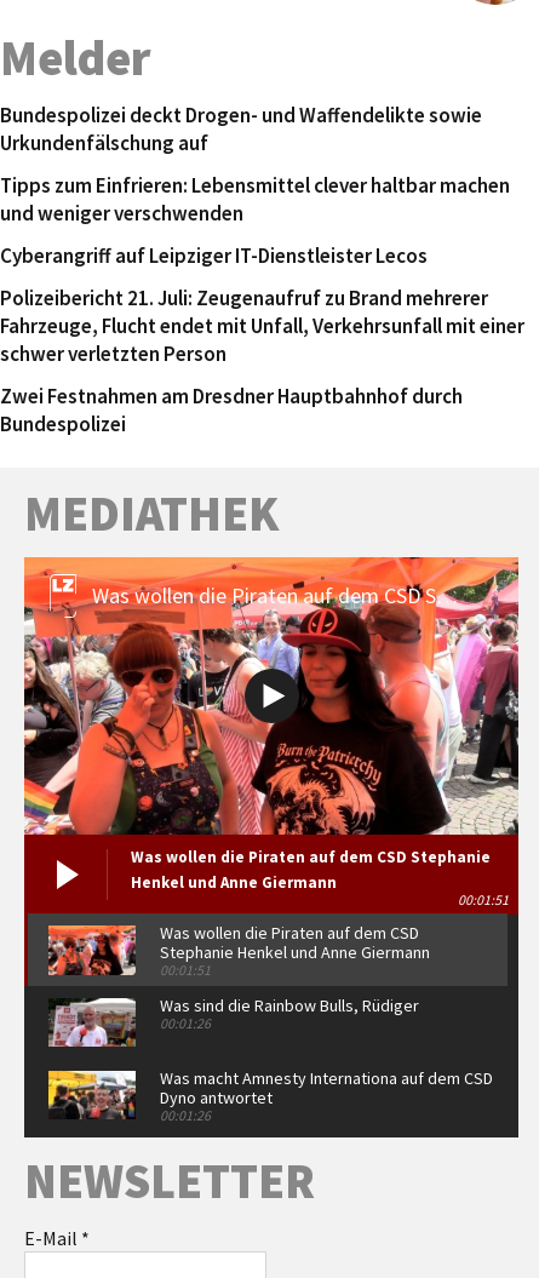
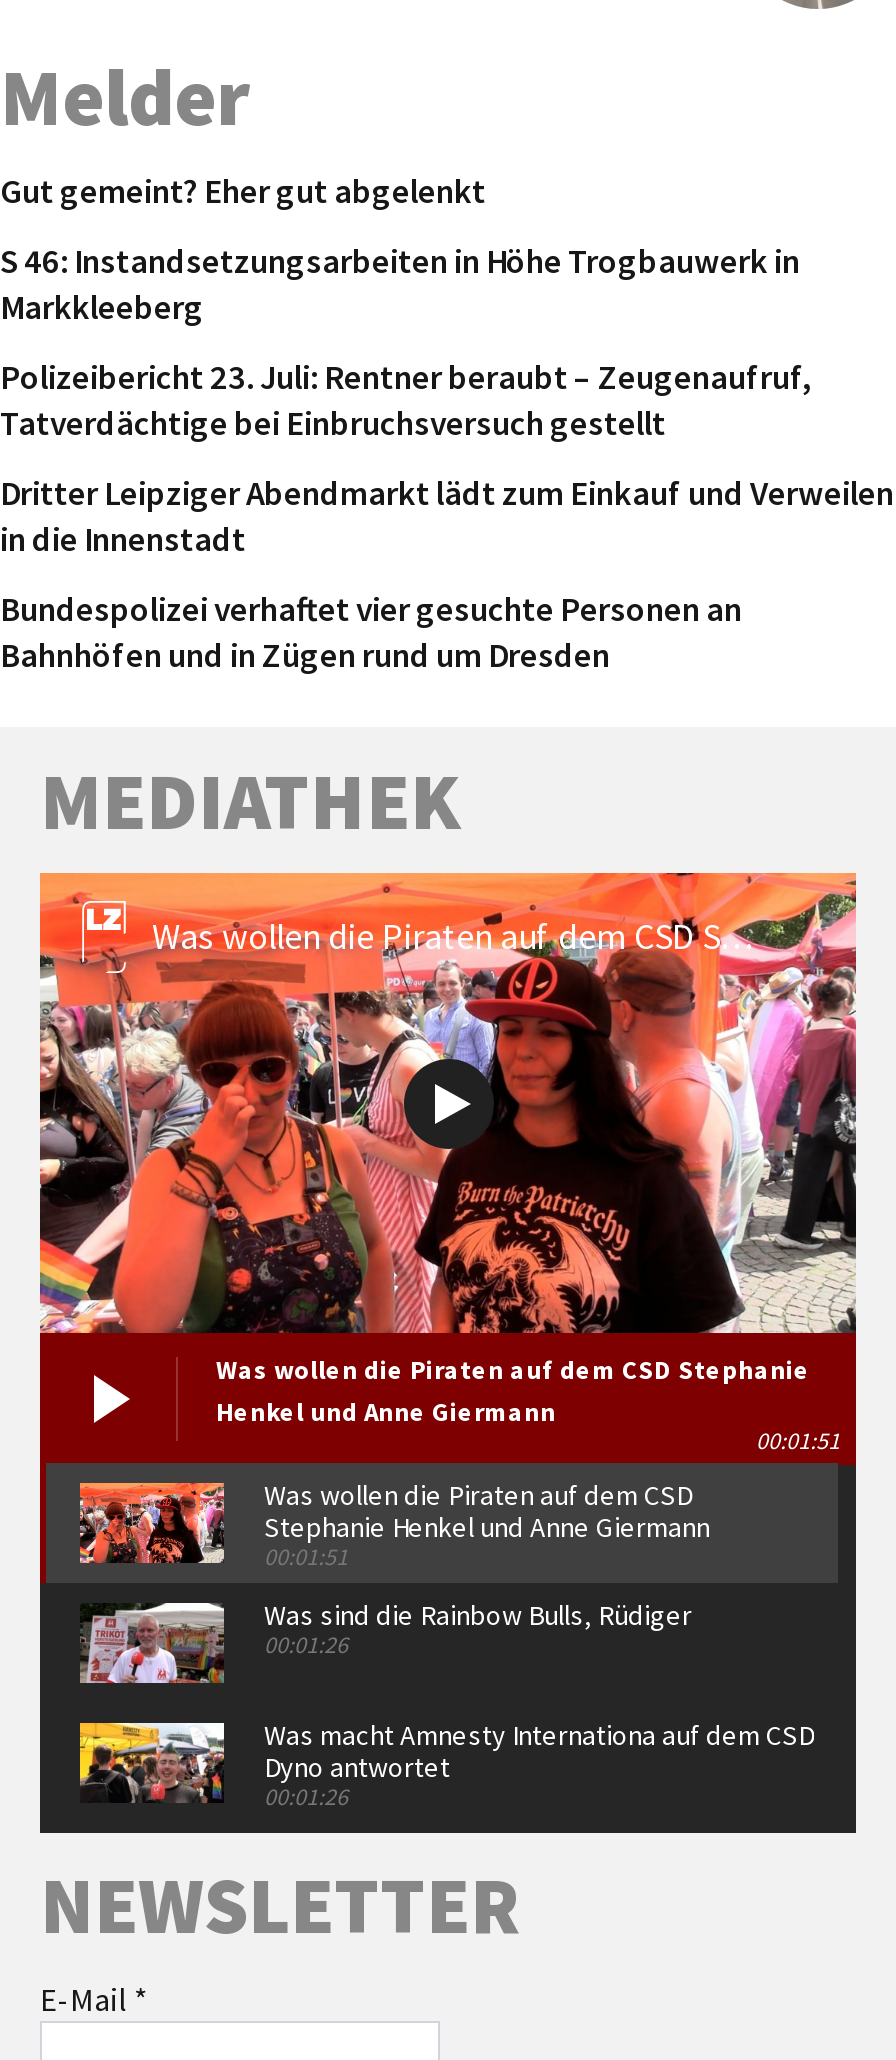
[0,102,482,157] Bundespolizei deckt Drogen- und Waffendelikte sowie | Urkundenfälschung auf -> [0,168,486,212] Gut gemeint? Eher gut abgelenkt
[0,172,510,227] Tipps zum Einfrieren: Lebensmittel clever haltbar machen | und weniger verschwenden -> [0,238,800,328] S 46: Instandsetzungsarbeiten in Höhe Trogbauwerk in | Markkleeberg
[0,243,428,269] Cyberangriff auf Leipziger IT-Dienstleister Lecos -> [0,354,812,444] Polizeibericht 23. Juli: Rentner beraubt – Zeugenaufruf, | Tatverdächtige bei Einbruchsversuch gestellt
[0,285,524,367] Polizeibericht 21. Juli: Zeugenaufruf zu Brand mehrerer | Fahrzeuge, Flucht endet mit Unfall, Verkehrsunfall mit einer | schwer verletzten Person -> [0,470,894,560] Dritter Leipziger Abendmarkt lädt zum Einkauf und Verweilen | in die Innenstadt
[0,383,463,438] Zwei Festnahmen am Dresdner Hauptbahnhof durch | Bundespolizei -> [0,586,742,676] Bundespolizei verhaftet vier gesuchte Personen an | Bahnhöfen und in Zügen rund um Dresden

